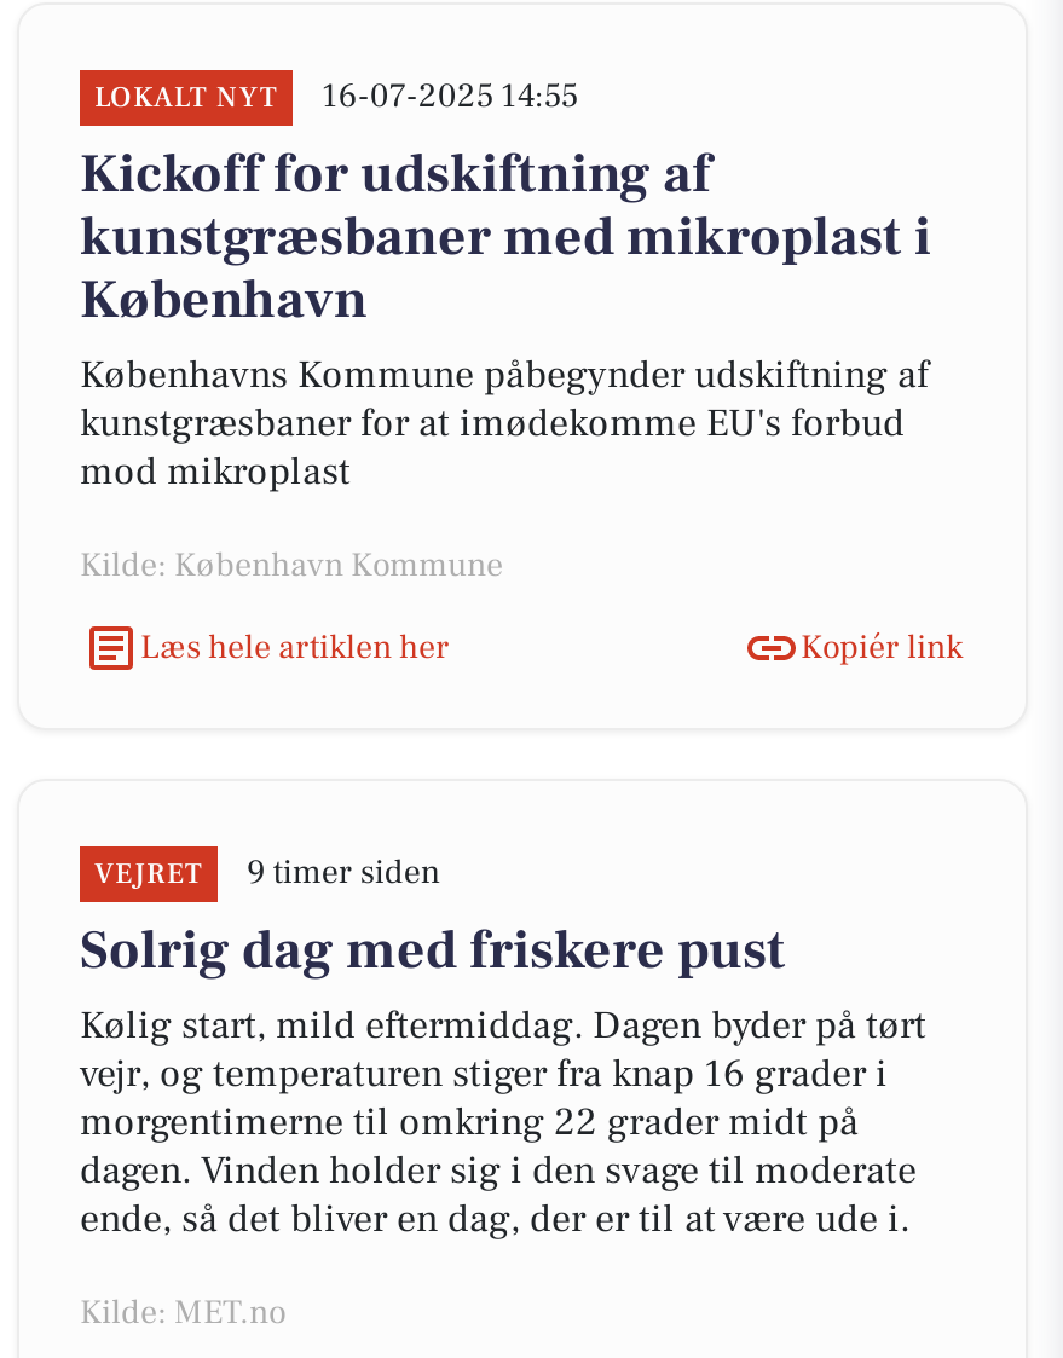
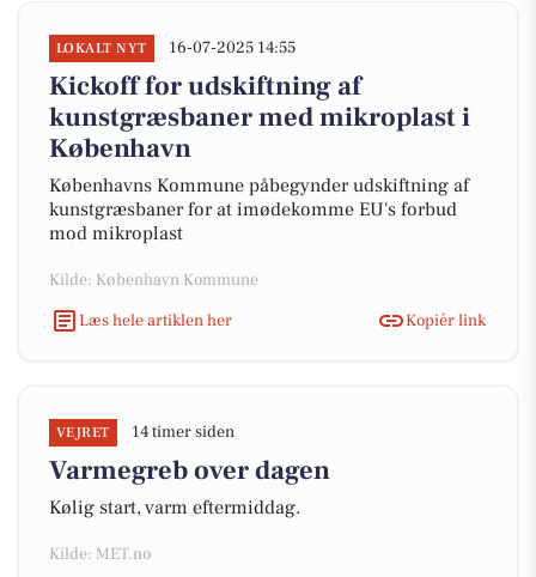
[80,851,926,1243] 9 timer siden | Solrig dag med friskere pust | Kølig start, mild eftermiddag. Dagen byder på tørt | vejr, og temperaturen stiger fra knap 16 grader i | morgentimerne til omkring 22 grader midt på | dagen. Vinden holder sig i den svage til moderate | ende, så det bliver en dag, der er til at være ude i. -> [49,421,330,520] 14 timer siden | Varmegreb over dagen | Kølig start, varm eftermiddag.

